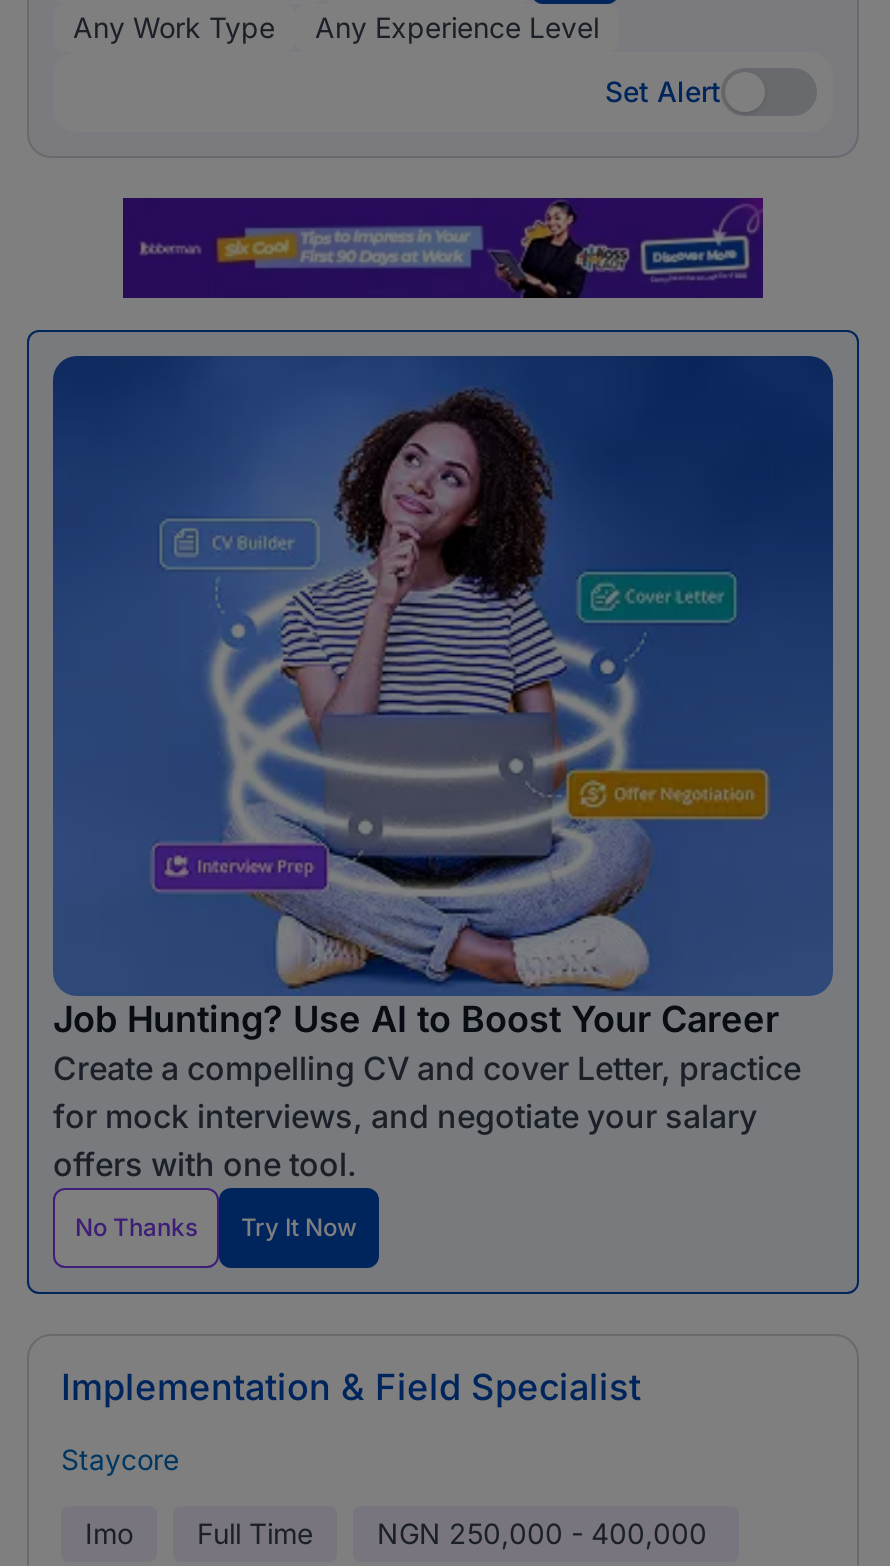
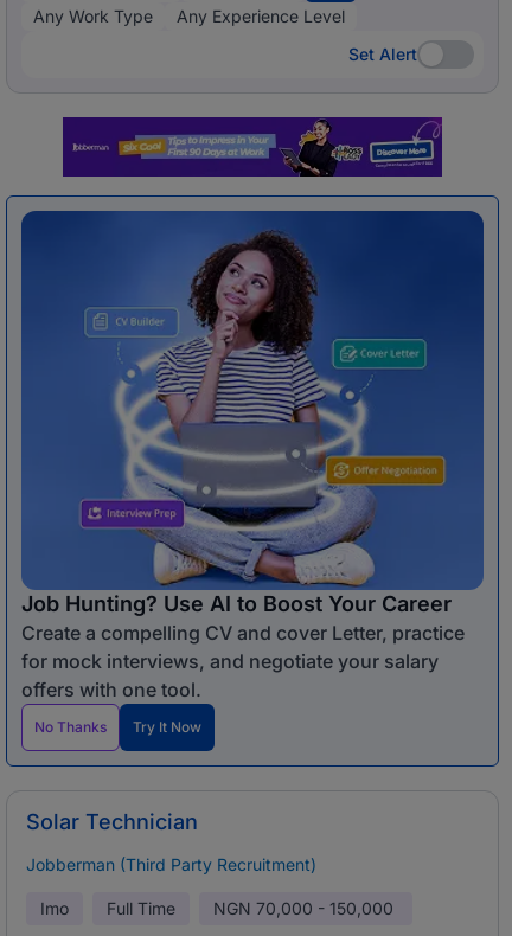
[61,1366,641,1408] Implementation & Field Specialist -> [26,809,198,834] Solar Technician
[61,1442,179,1476] Staycore -> [26,854,316,874] Jobberman (Third Party Recruitment)
[85,1516,707,1550] Imo Full Time NGN 250,000 - 400,000 -> [40,898,393,918] Imo Full Time NGN 70,000 - 150,000

